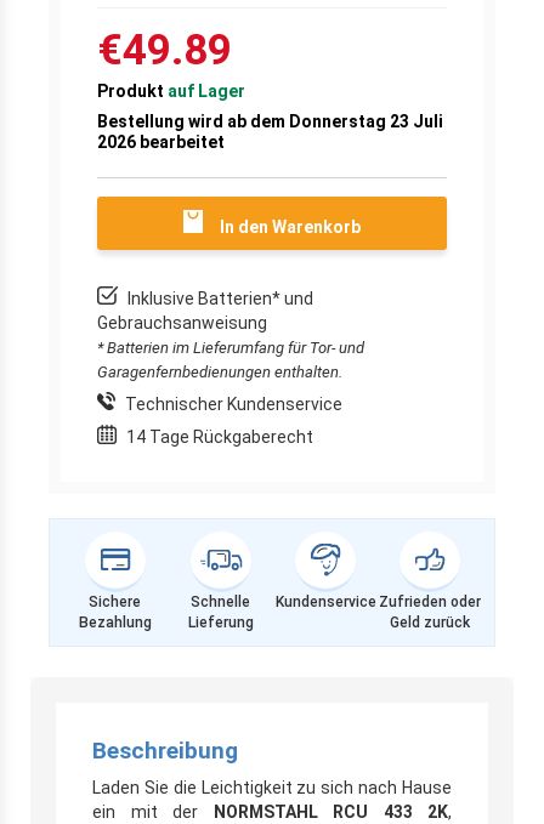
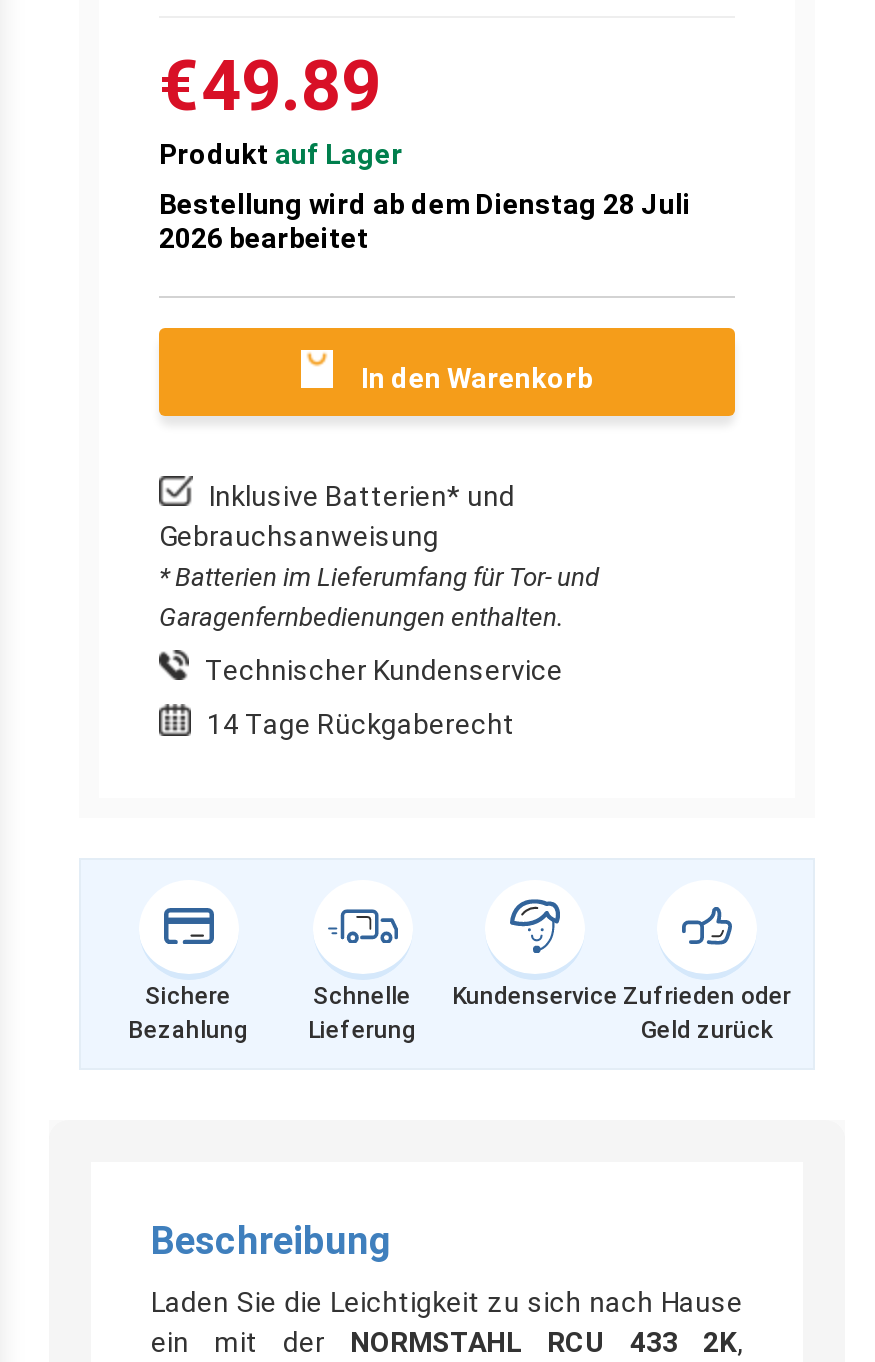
[97,111,443,131] Bestellung wird ab dem Donnerstag 23 Juli -> [159,187,691,219] Bestellung wird ab dem Dienstag 28 Juli

